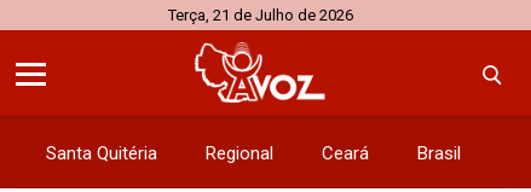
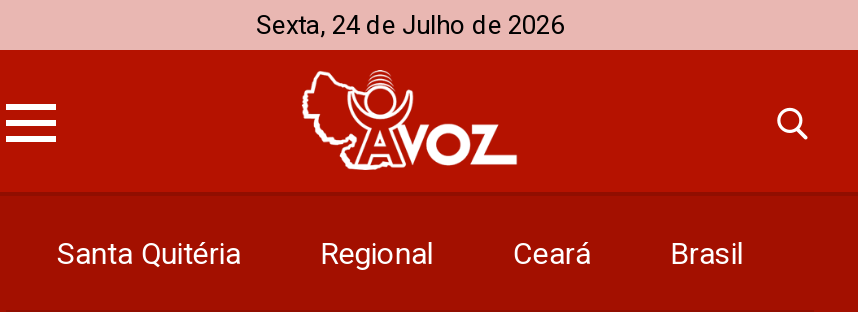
[168,6,353,24] Terça, 21 de Julho de 2026 -> [256,10,564,40] Sexta, 24 de Julho de 2026

